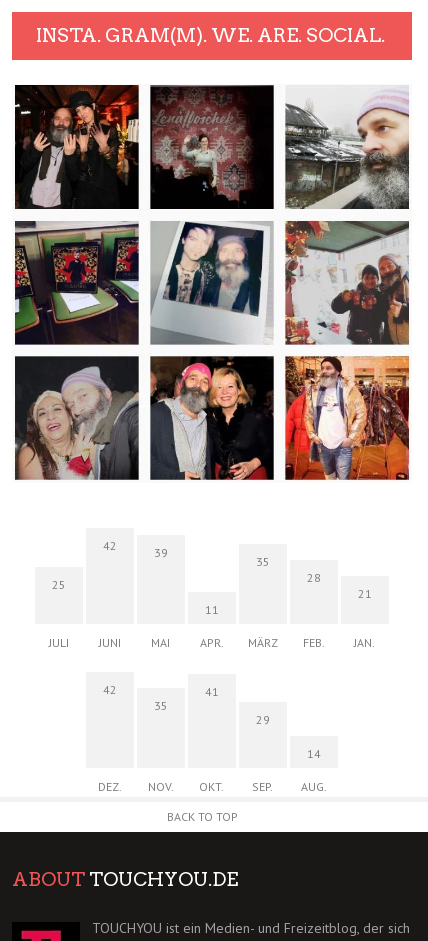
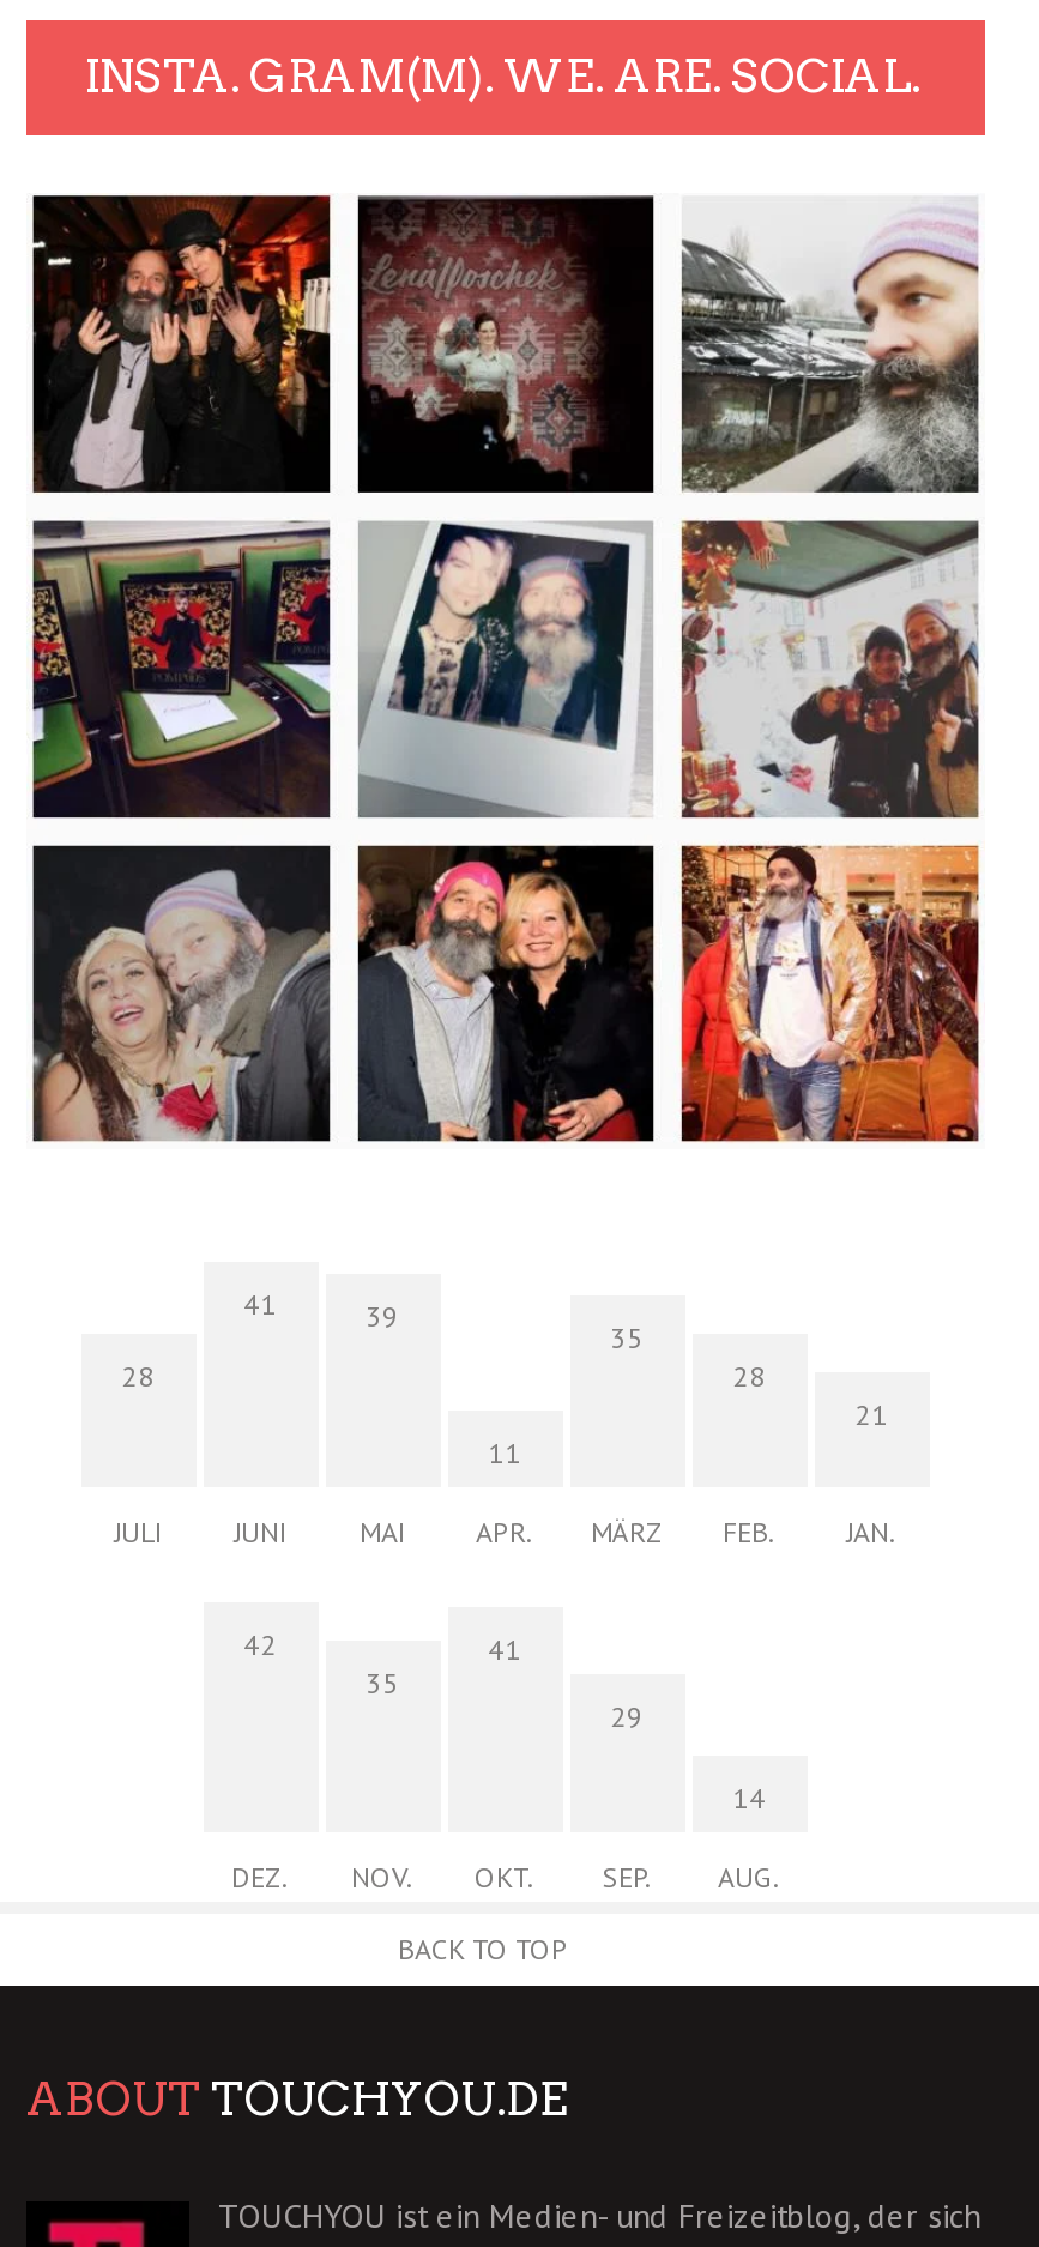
[102,538,116,553] 42 -> [243,1286,277,1322] 41
[51,577,65,592] 25 -> [121,1358,155,1394] 28

